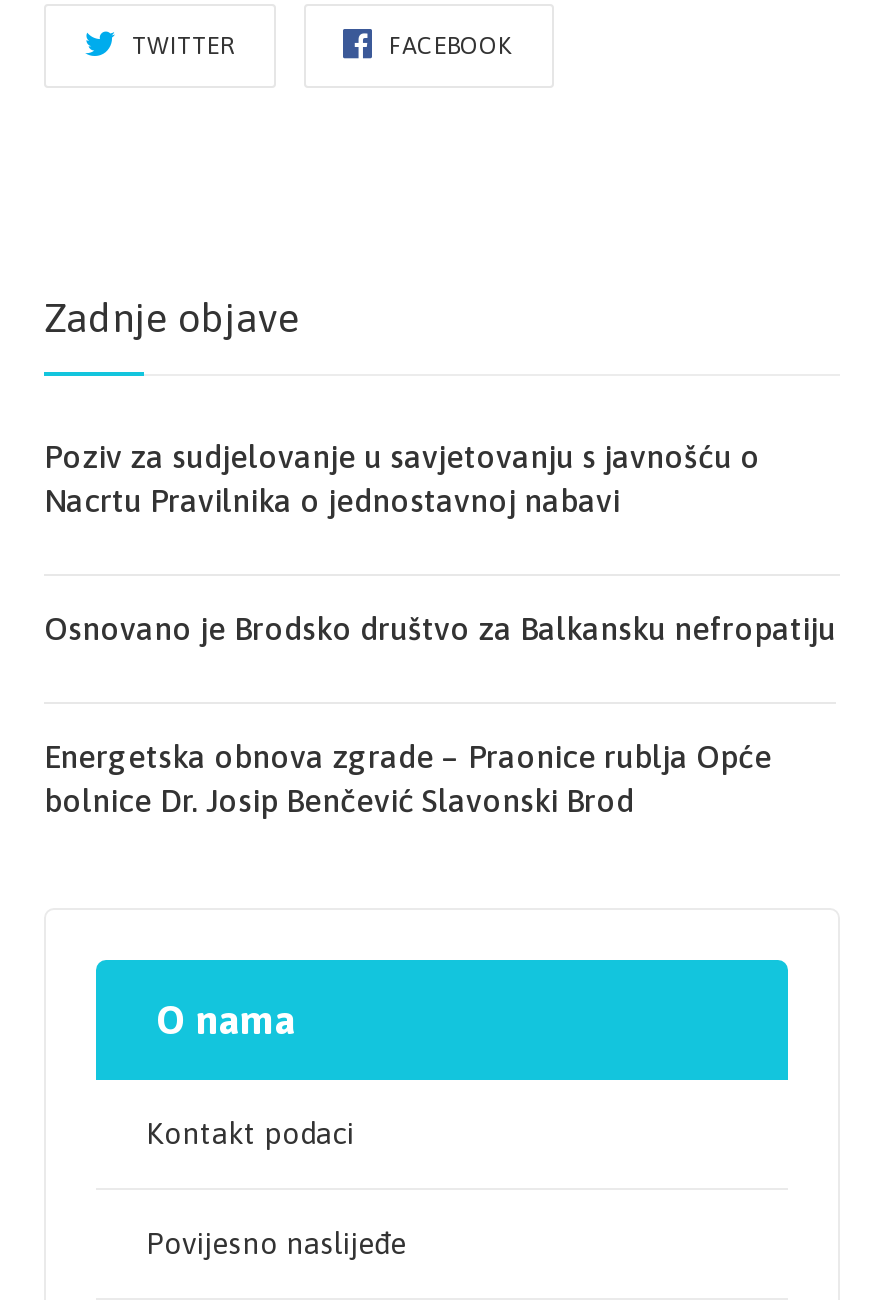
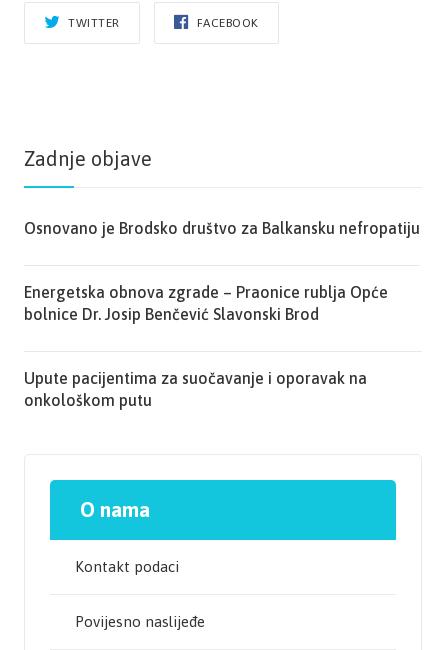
[44,438,760,518] Poziv za sudjelovanje u savjetovanju s javnošću o | Nacrtu Pravilnika o jednostavnoj nabavi -> none
moved [44,610,836,818] -> [24,219,420,323]: Osnovano je Brodsko društvo za Balkansku nefropatiju | Energetska obnova zgrade – Praonice rublja Opće | bolnice Dr. Josip Benčević Slavonski Brod
none -> [24,369,367,409] Upute pacijentima za suočavanje i oporavak na | onkološkom putu

